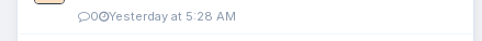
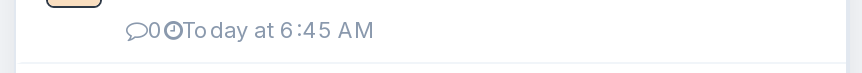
[109,9,236,24] Yesterday at 5:28 AM -> [182,16,374,44] Today at 6:45 AM

